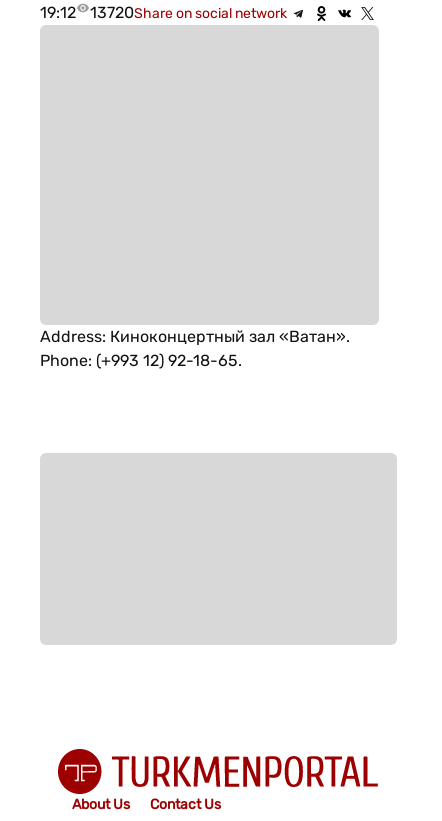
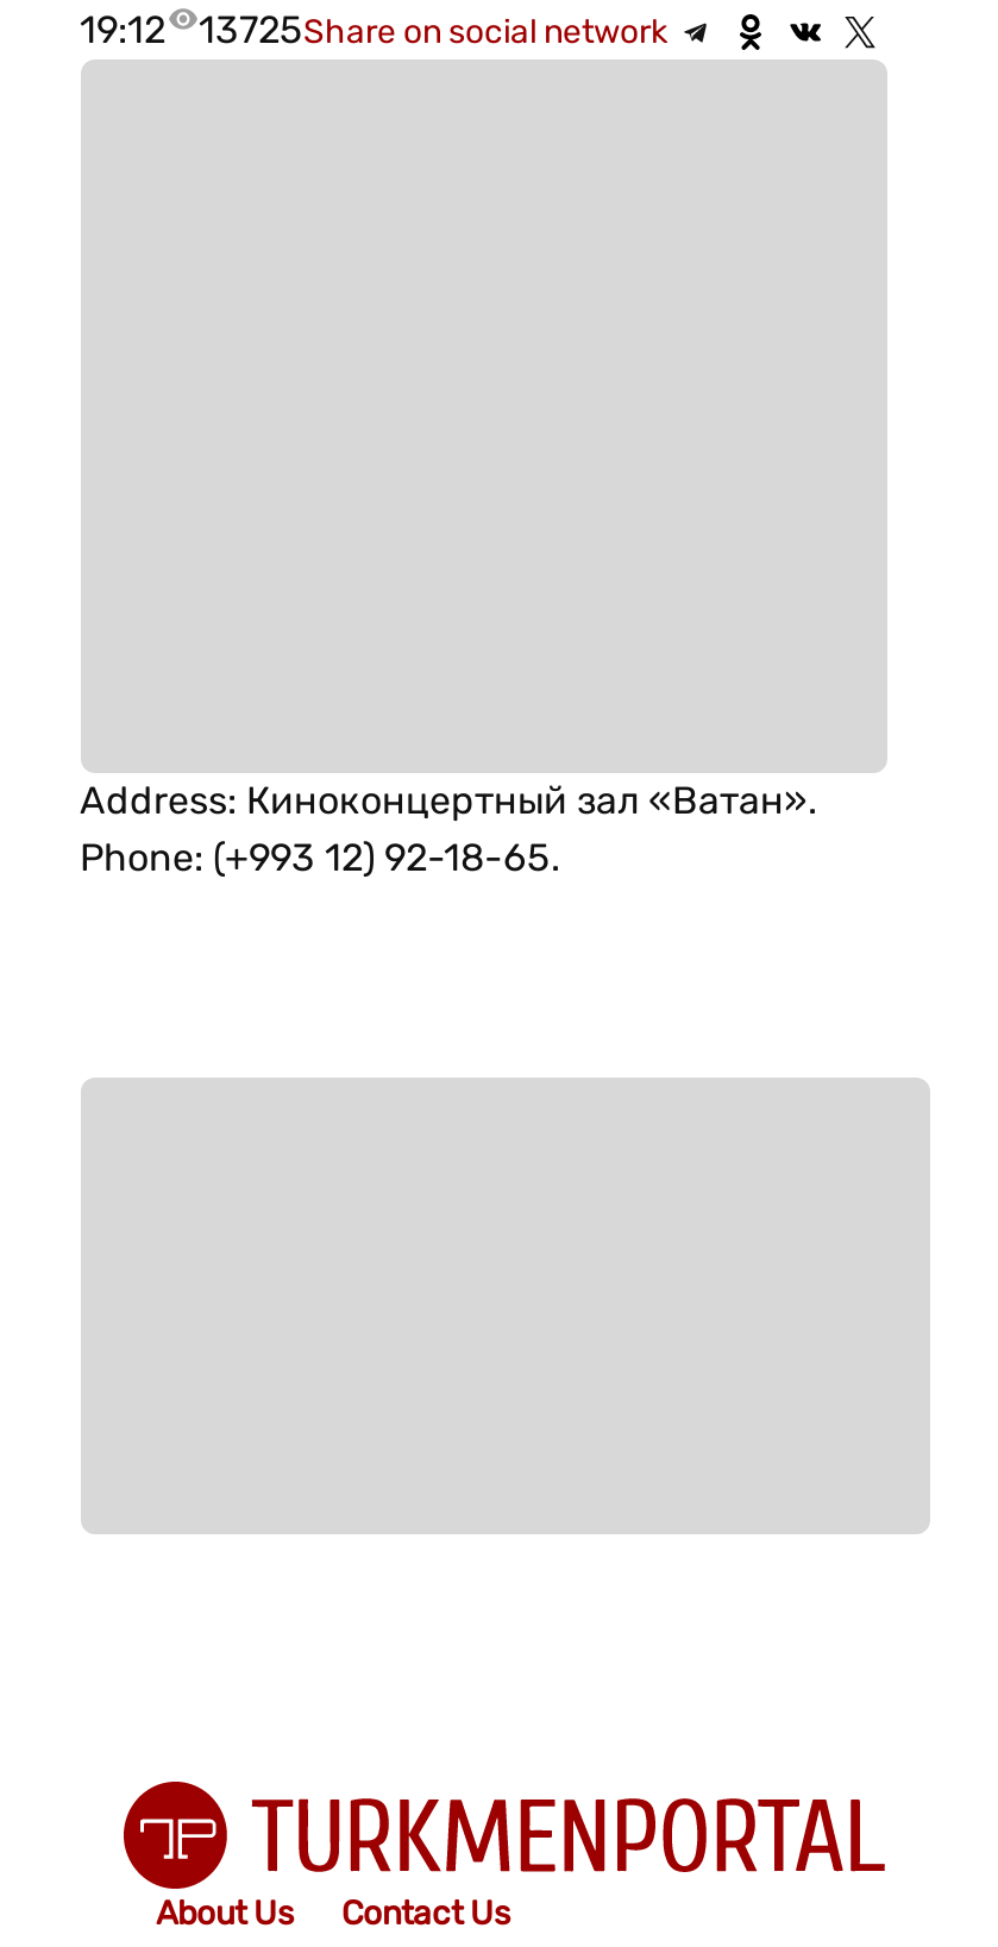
[89,3,286,22] 13720Share on social network -> [199,7,667,52] 13725Share on social network

